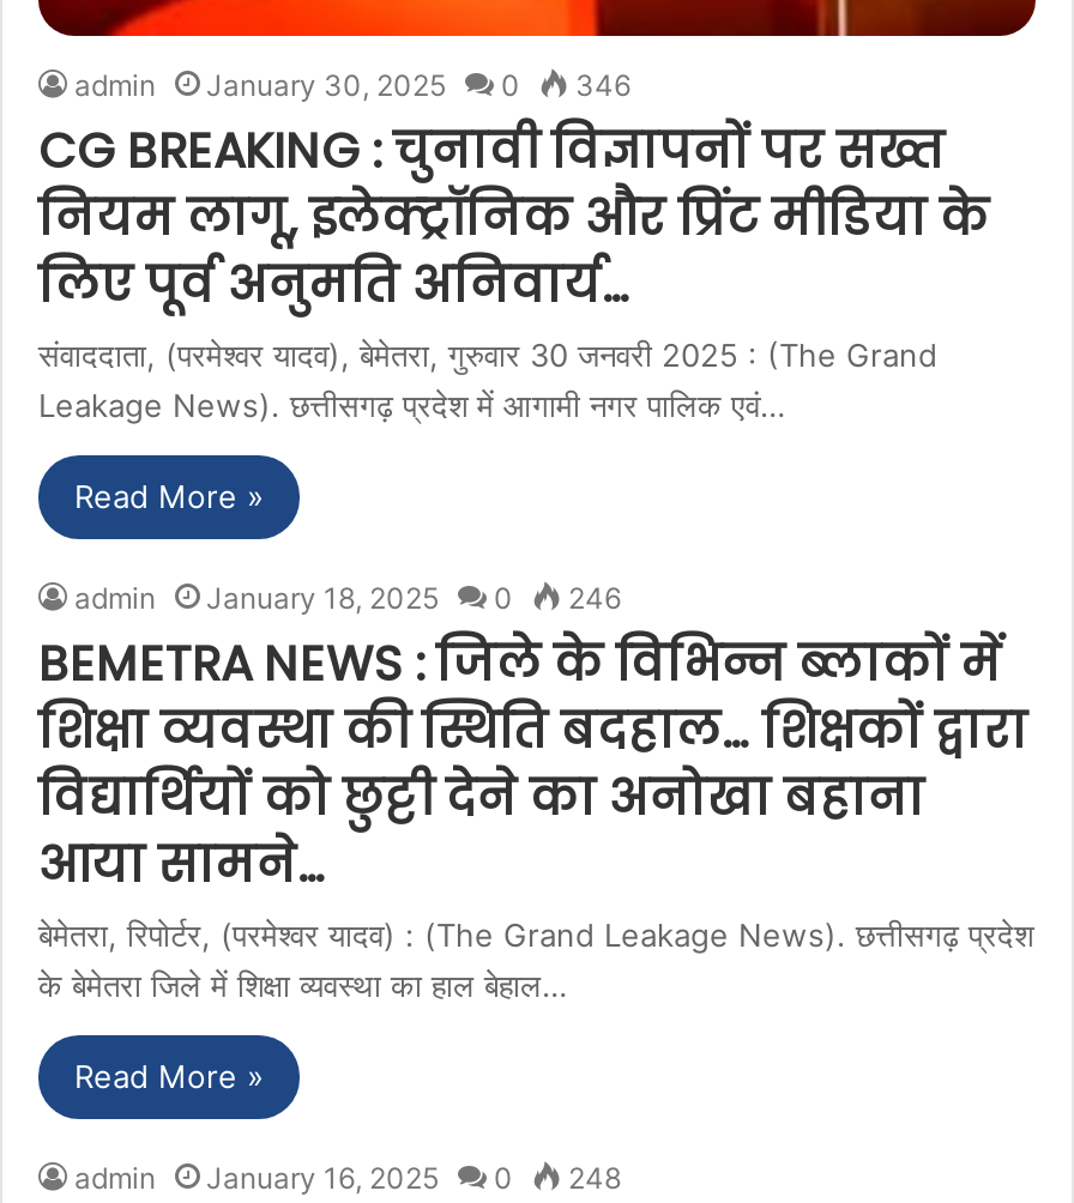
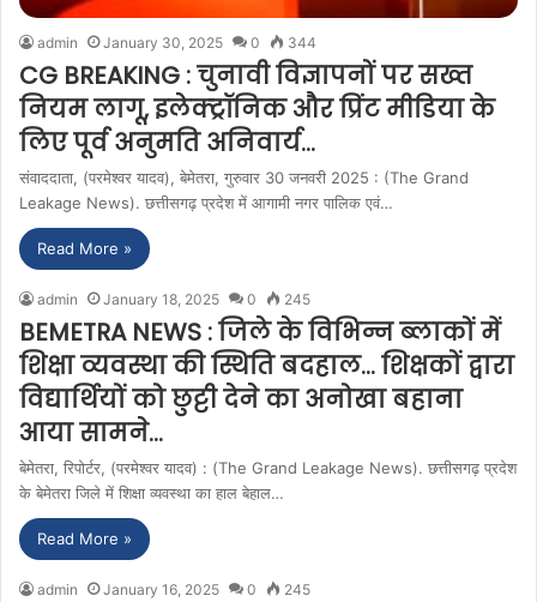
[74,67,630,103] admin January 30, 2025 0 346 -> [37,33,316,51] admin January 30, 2025 0 344
[74,579,621,615] admin January 18, 2025 0 246 -> [37,290,310,308] admin January 18, 2025 0 245
[74,1159,621,1195] admin January 16, 2025 0 248 -> [37,580,310,598] admin January 16, 2025 0 245

